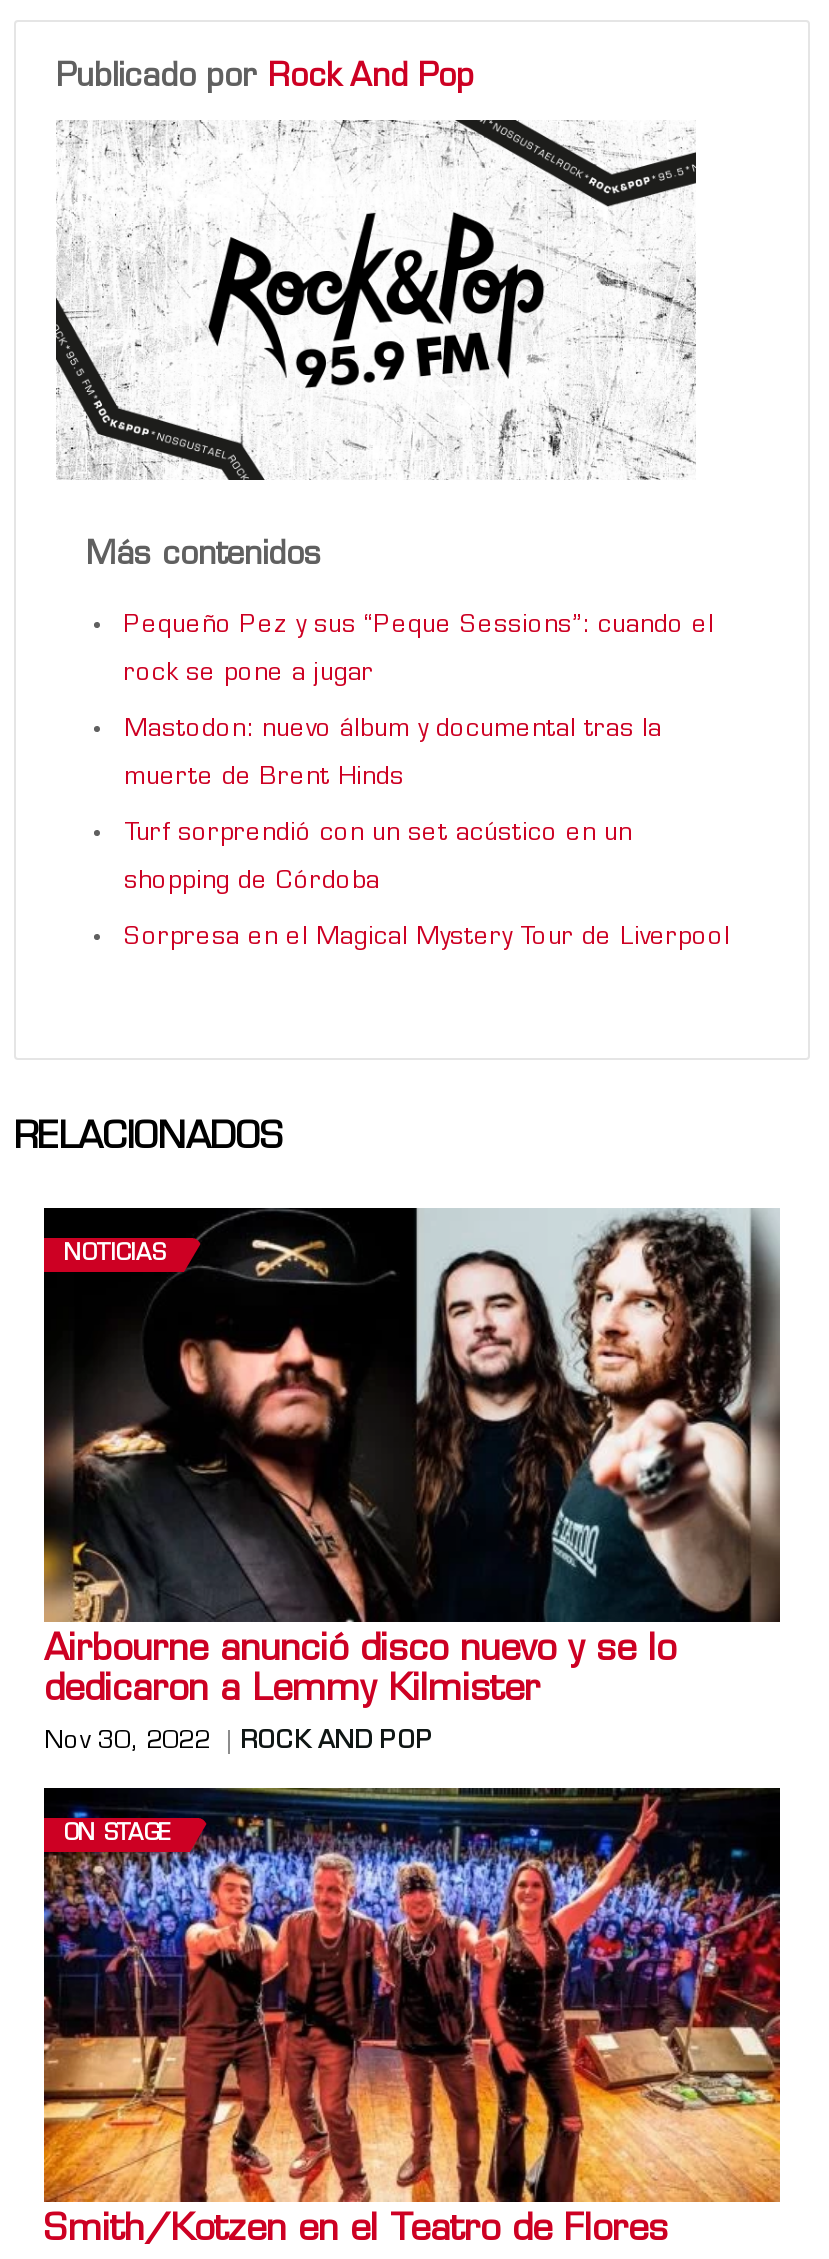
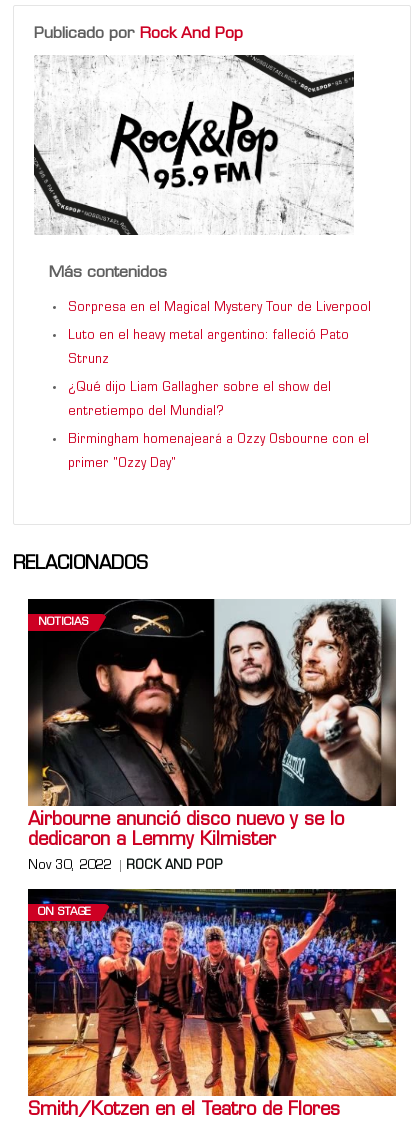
[124,614,714,894] Pequeño Pez y sus “Peque Sessions”: cuando el | rock se pone a jugar | Mastodon: nuevo álbum y documental tras la | muerte de Brent Hinds | Turf sorprendió con un set acústico en un | shopping de Córdoba -> none
moved [124,926,730,950] -> [68,302,371,314]: Sorpresa en el Magical Mystery Tour de Liverpool
none -> [68,330,369,470] Luto en el heavy metal argentino: falleció Pato | Strunz | ¿Qué dijo Liam Gallagher sobre el show del | entretiempo del Mundial? | Birmingham homenajeará a Ozzy Osbourne con el | primer "Ozzy Day"

